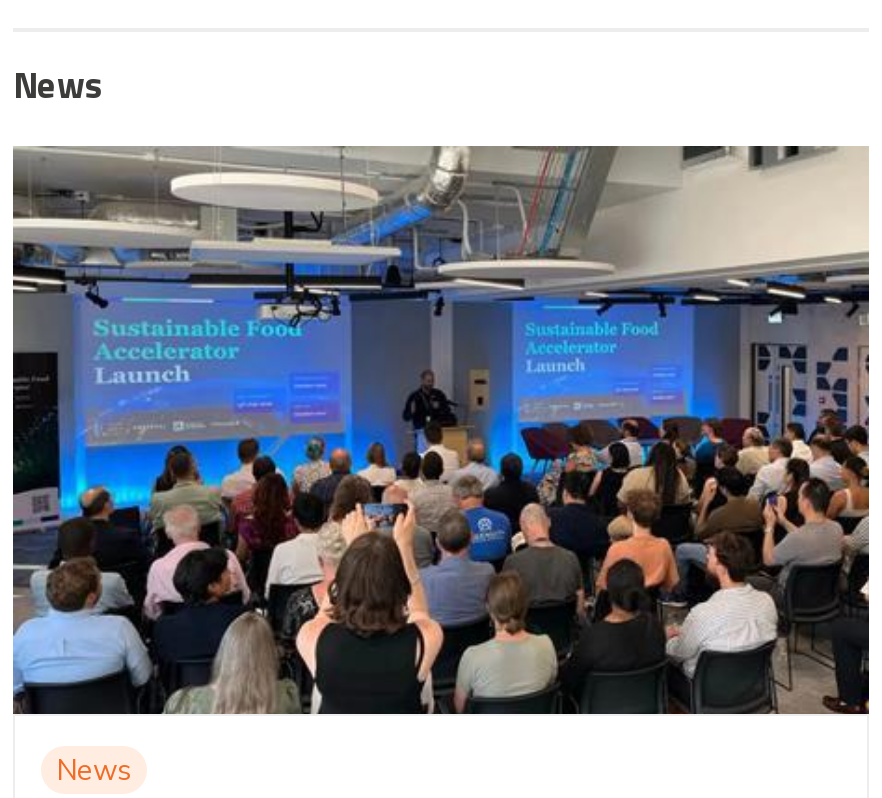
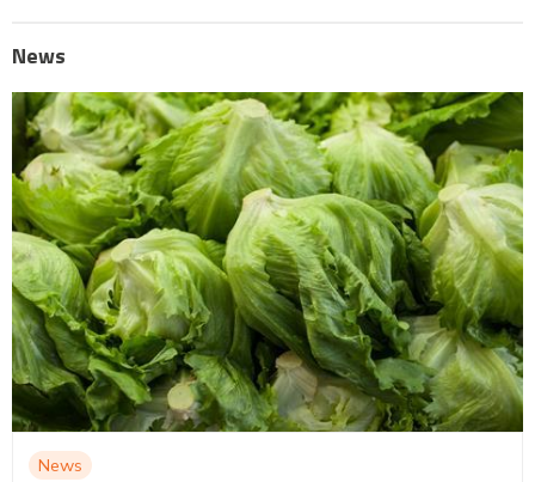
[11,144,871,716] [image] -> [11,91,524,433] [image]

